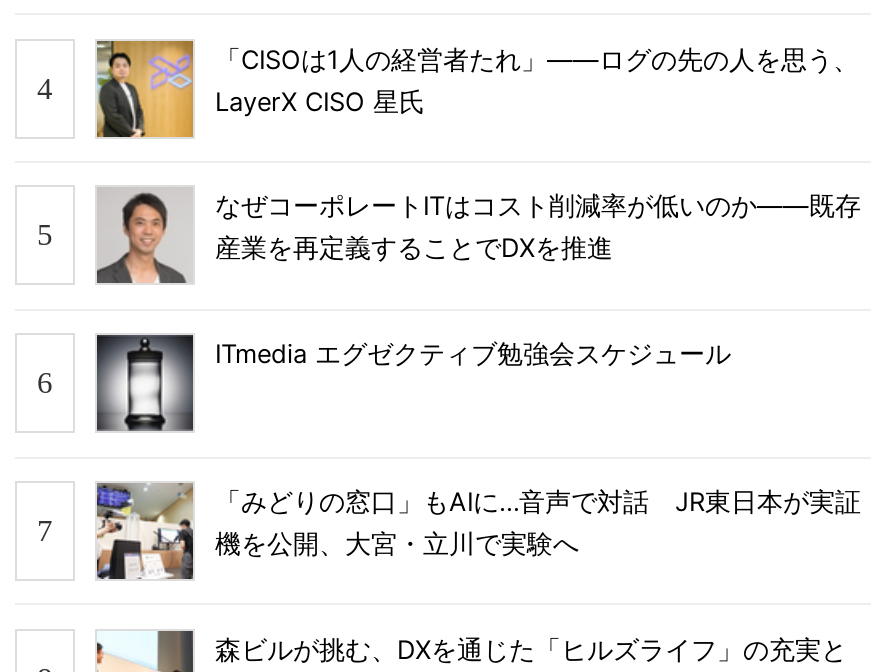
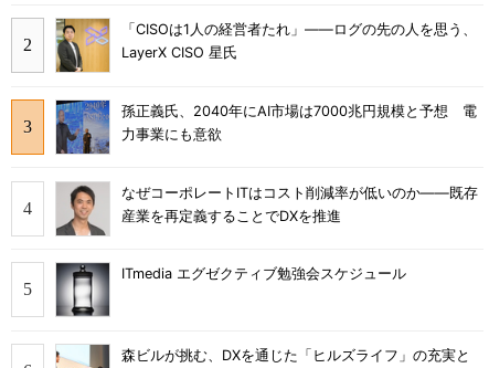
none -> [10,98,45,156] [image]
none -> [55,99,477,155] [image] | 孫正義氏、2040年にAI市場は7000兆円規模と予想 電 | 力事業にも意欲
moved [105,190,861,369] -> [61,183,478,282]: [image] | なぜコーポレートITはコスト削減率が低いのか――既存 | 産業を再定義することでDXを推進 | ITmedia エグゼクティブ勉強会スケジュール
moved [93,332,195,434] -> [54,262,110,318]: [image]
[95,482,861,580] [image] | 「みどりの窓口」もAIに…音声で対話 JR東日本が実証 | 機を公開、大宮・立川で実験へ -> none

